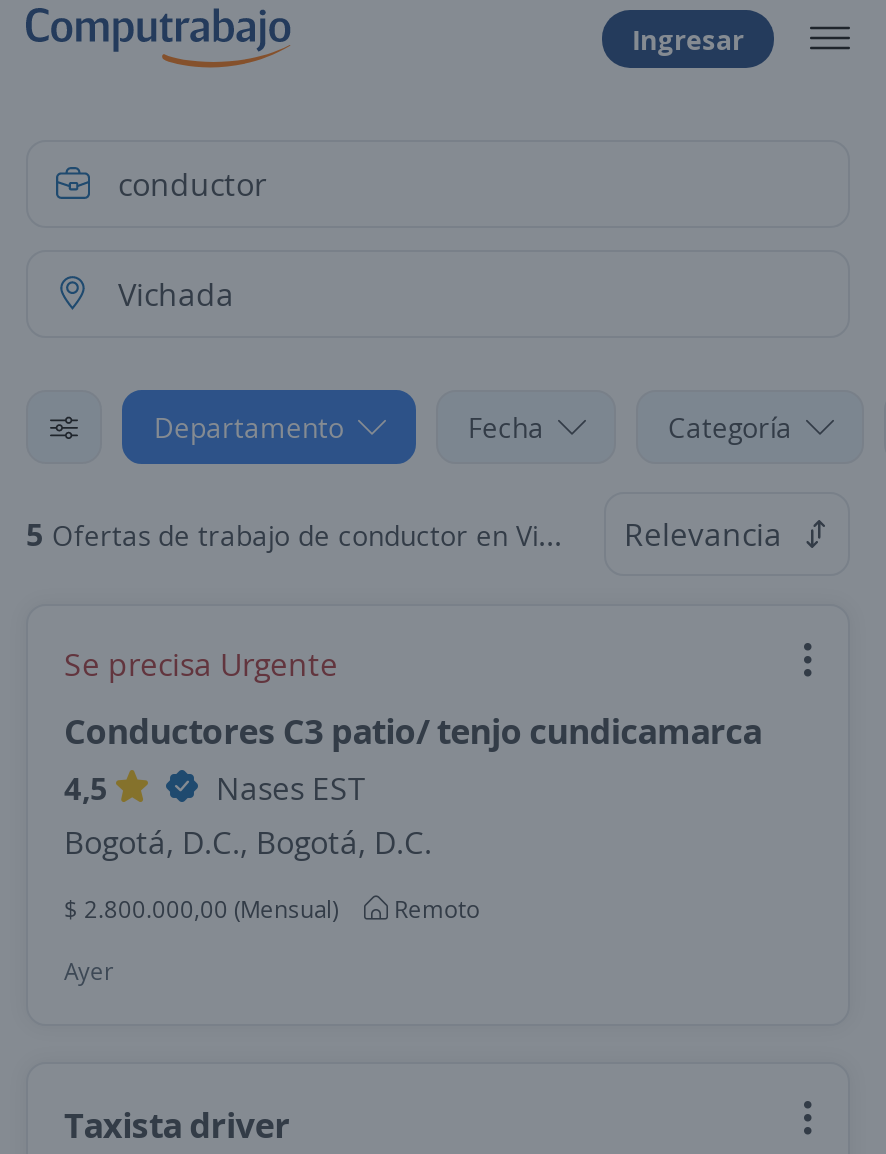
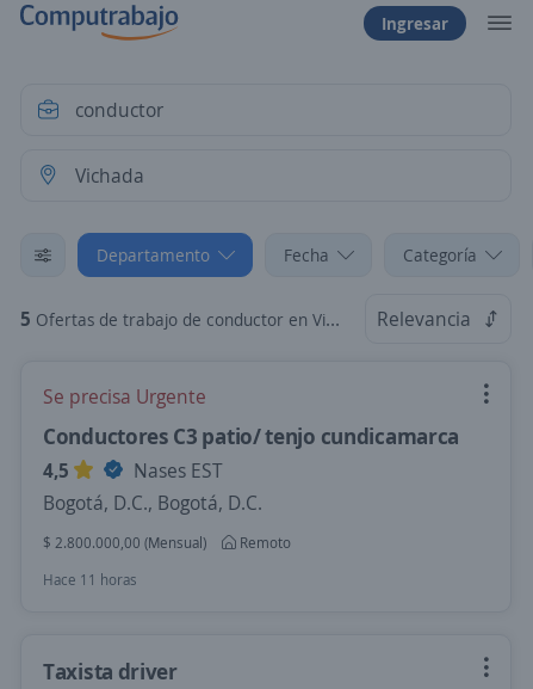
[64,954,114,988] Ayer -> [43,570,137,590] Hace 11 horas

